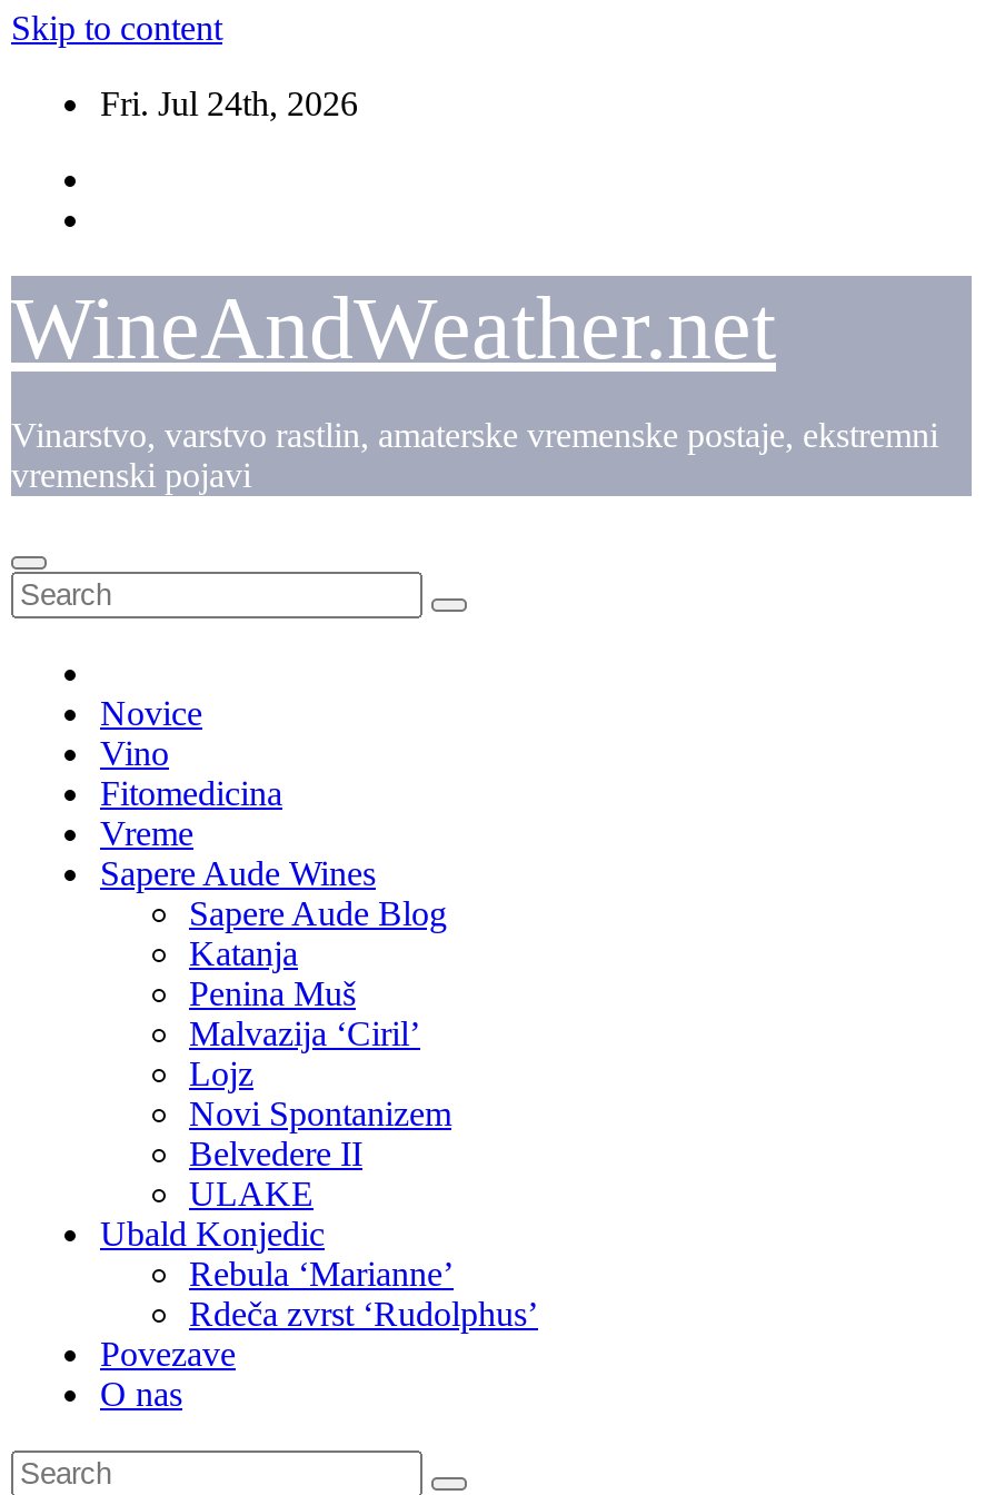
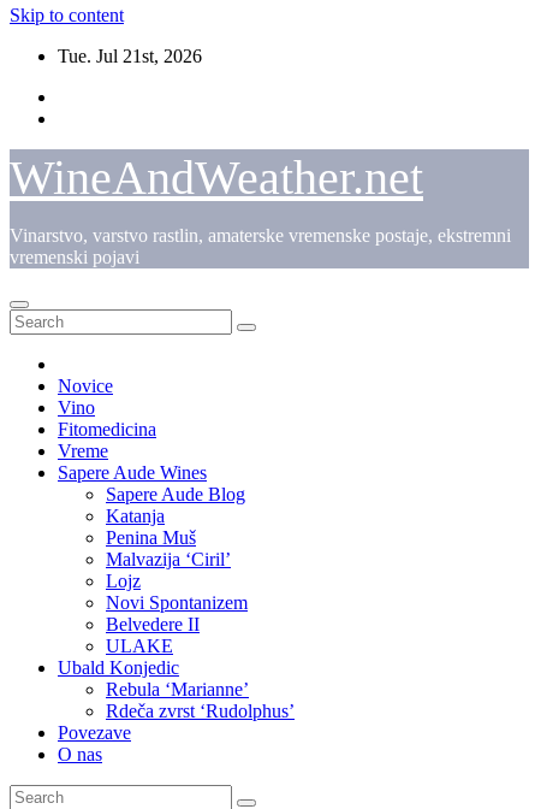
[100,85,358,122] Fri. Jul 24th, 2026 -> [58,46,202,66] Tue. Jul 21st, 2026

